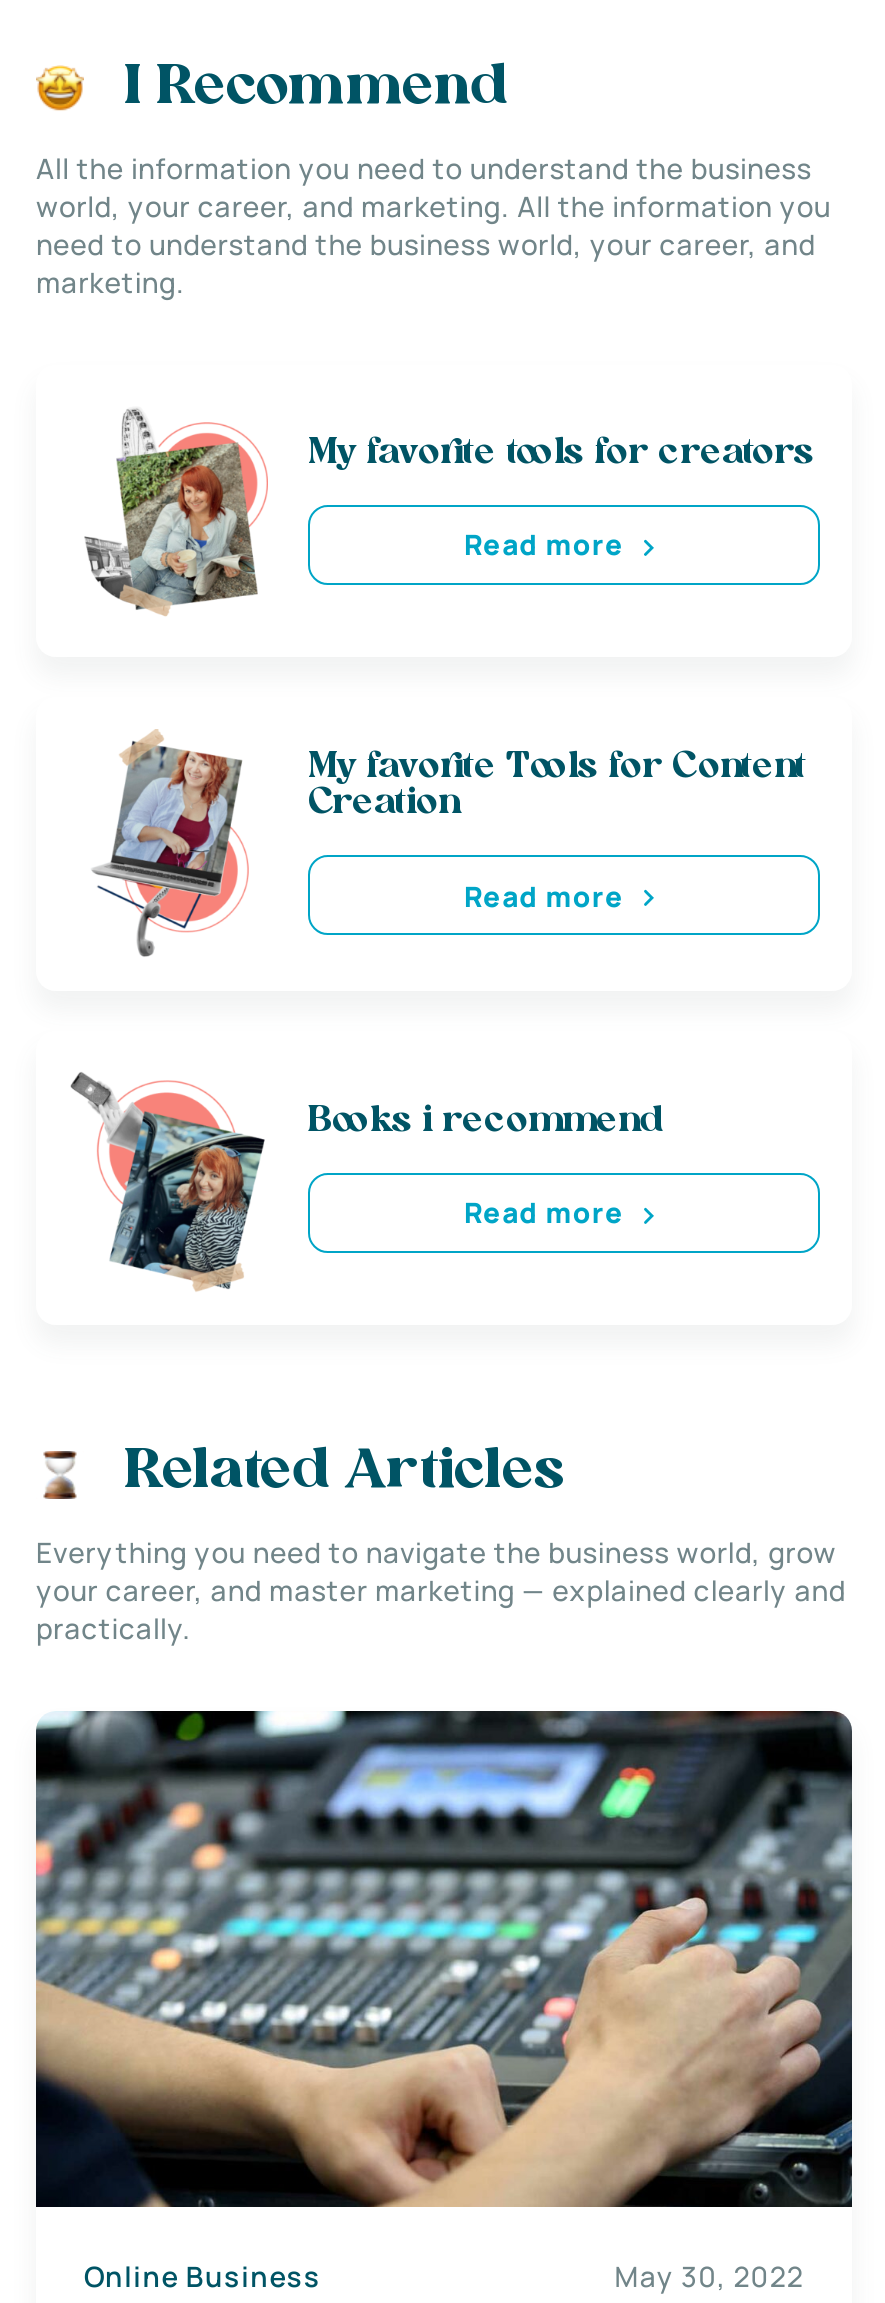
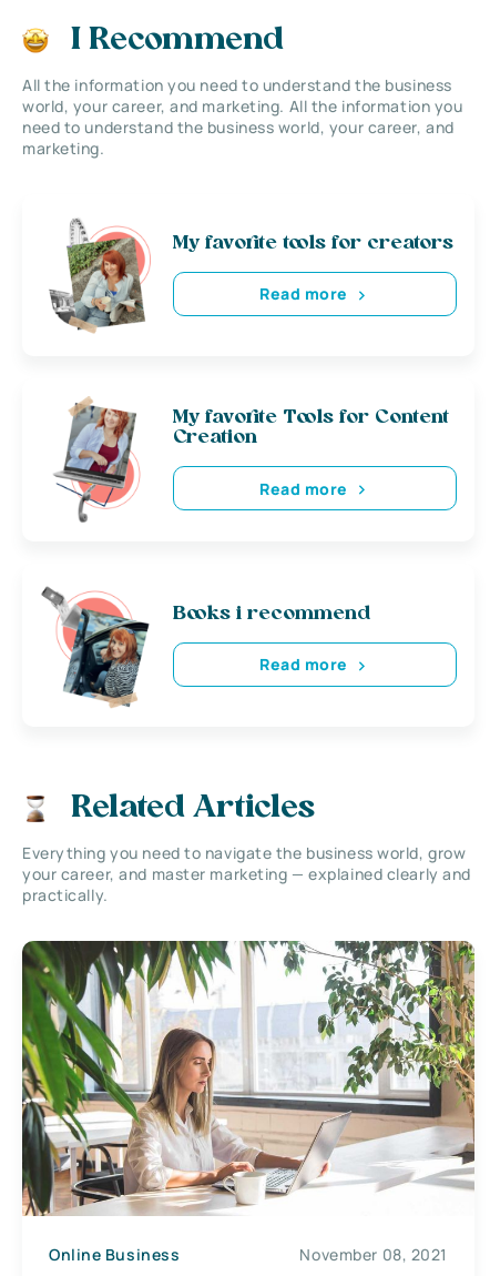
[34,1709,854,2294] [image] | May 30, 2022 -> [21,940,476,1264] [image] | November 08, 2021

